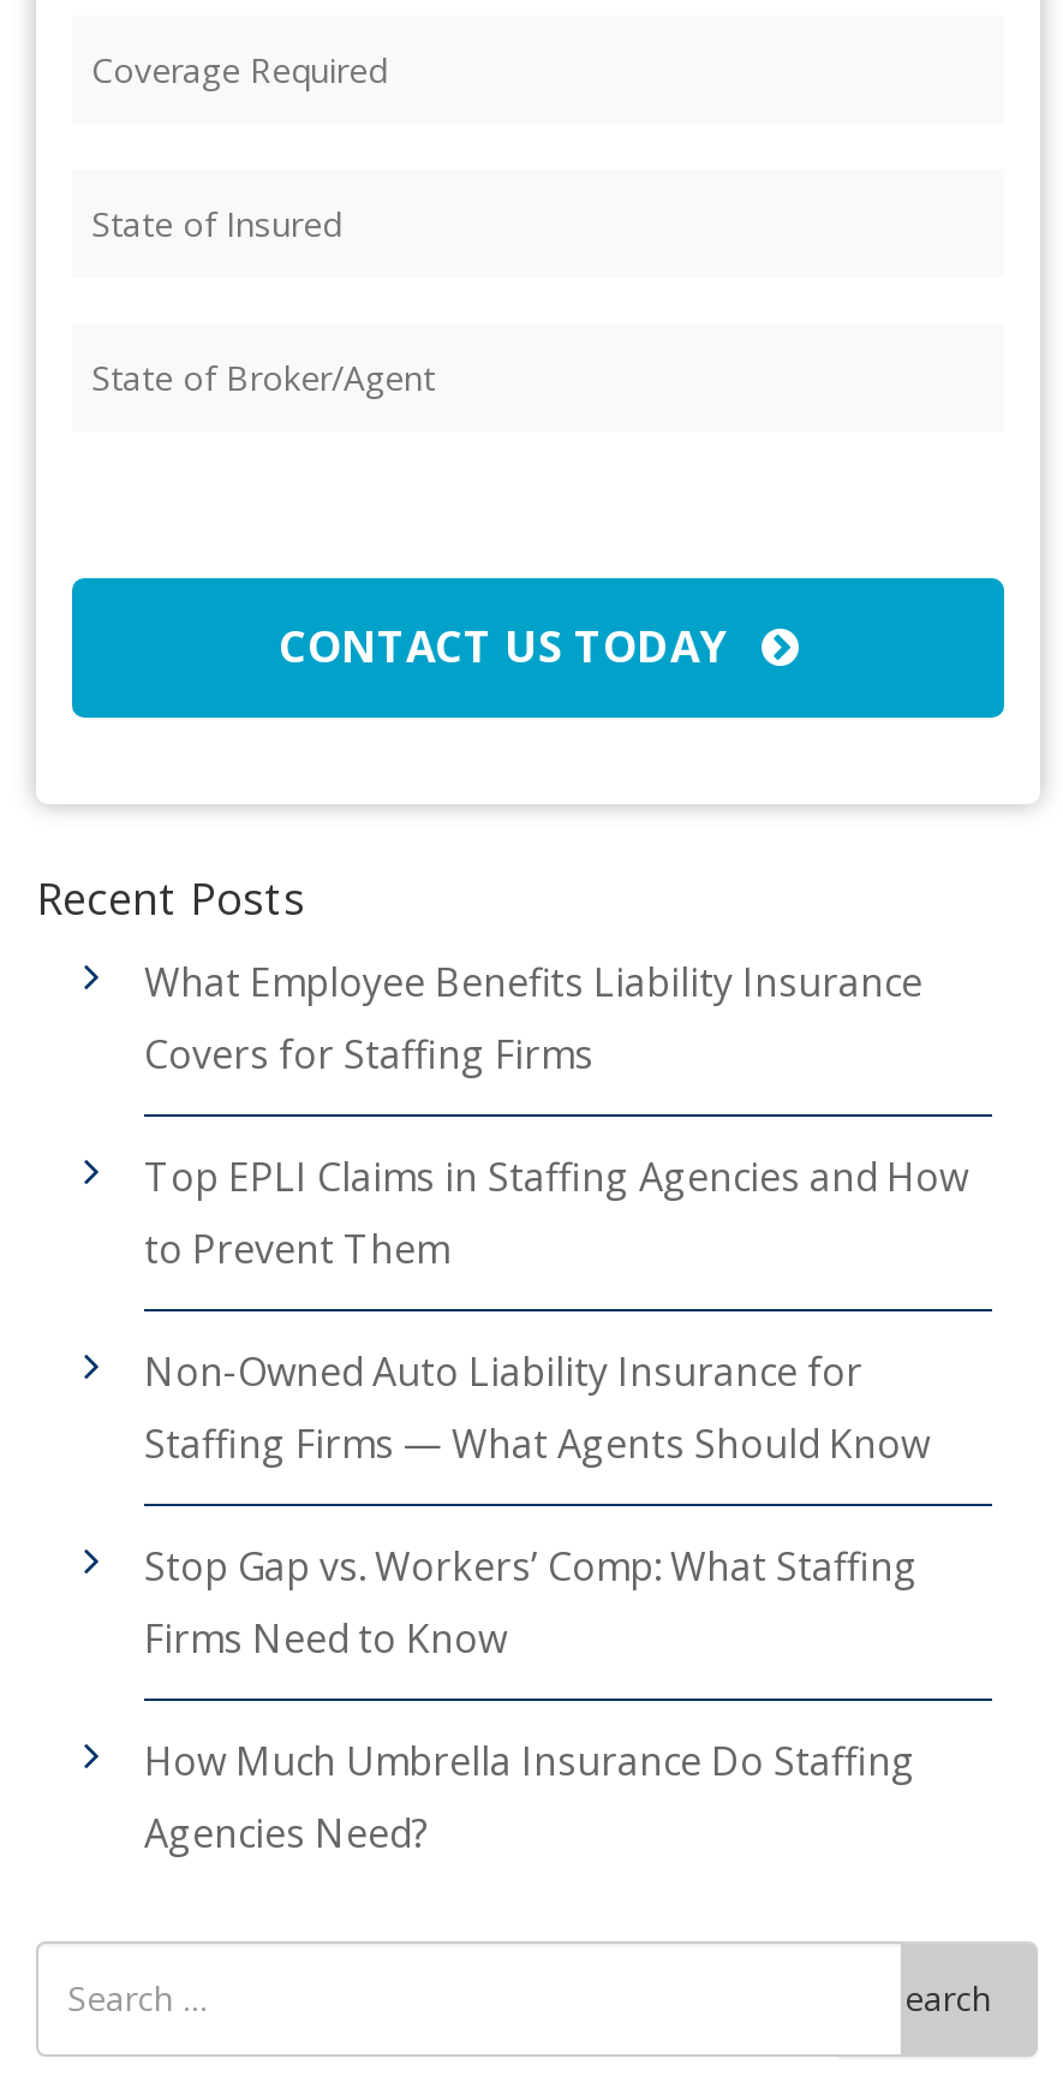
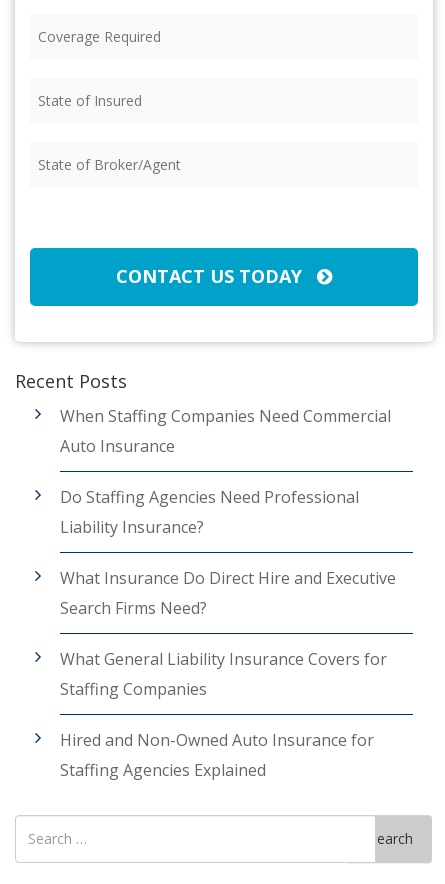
[144,955,922,1080] What Employee Benefits Liability Insurance | Covers for Staffing Firms -> [60,405,391,457] When Staffing Companies Need Commercial | Auto Insurance
[144,1150,968,1275] Top EPLI Claims in Staffing Agencies and How | to Prevent Them -> [60,486,359,538] Do Staffing Agencies Need Professional | Liability Insurance?
[144,1345,930,1470] Non-Owned Auto Liability Insurance for | Staffing Firms — What Agents Should Know -> [60,567,396,619] What Insurance Do Direct Hire and Executive | Search Firms Need?
[144,1540,918,1665] Stop Gap vs. Workers’ Comp: What Staffing | Firms Need to Know -> [60,648,387,700] What General Liability Insurance Covers for | Staffing Companies
[144,1734,915,1859] How Much Umbrella Insurance Do Staffing | Agencies Need? -> [60,729,374,781] Hired and Non-Owned Auto Insurance for | Staffing Agencies Explained

